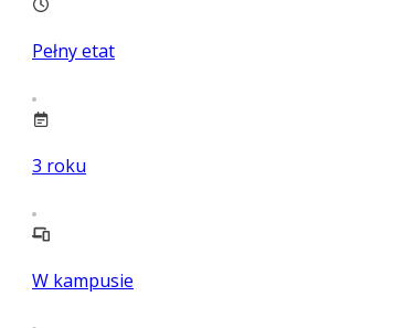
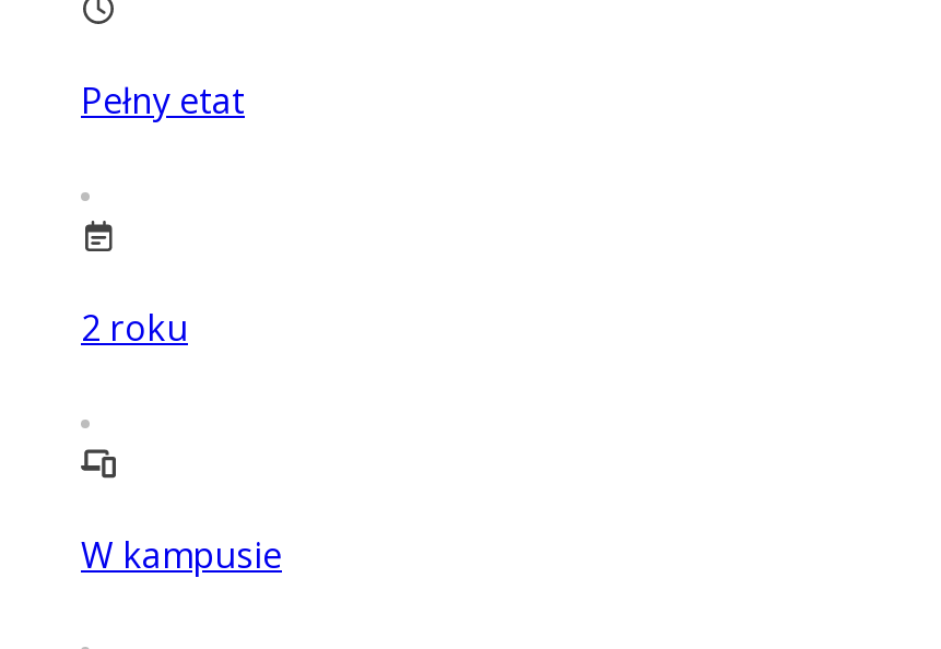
[32,153,86,177] 3 roku -> [81,303,188,351] 2 roku

